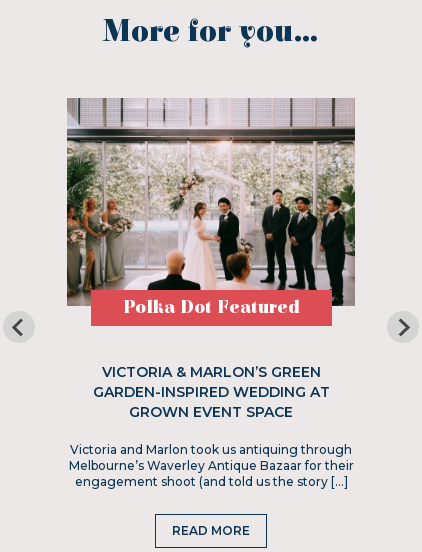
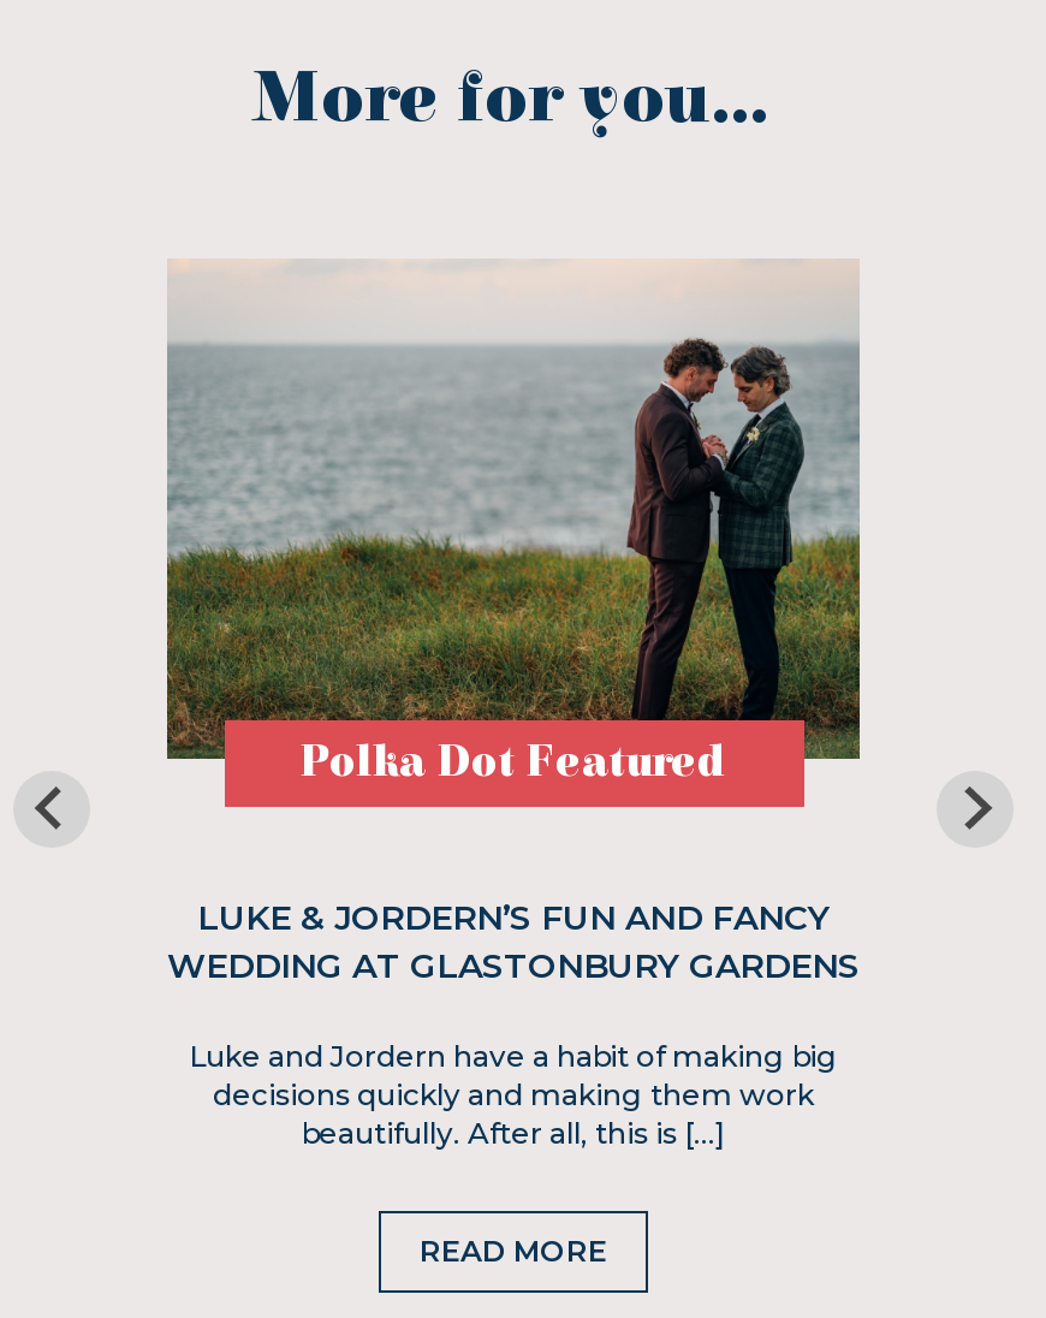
[67,97,356,306] [image] -> [167,257,860,760] [image]
[92,363,329,421] VICTORIA & MARLON’S GREEN | GARDEN-INSPIRED WEDDING AT | GROWN EVENT SPACE -> [167,895,860,987] LUKE & JORDERN’S FUN AND FANCY | WEDDING AT GLASTONBURY GARDENS
[68,442,353,489] Victoria and Marlon took us antiquing through | Melbourne’s Waverley Antique Bazaar for their | engagement shoot (and told us the story […] -> [189,1037,838,1150] Luke and Jordern have a habit of making big | decisions quickly and making them work | beautifully. After all, this is […]

